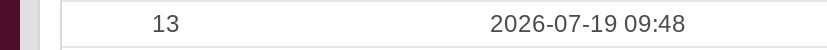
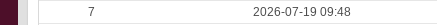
[152,10,180,38] 13 -> [87,5,94,19] 7

